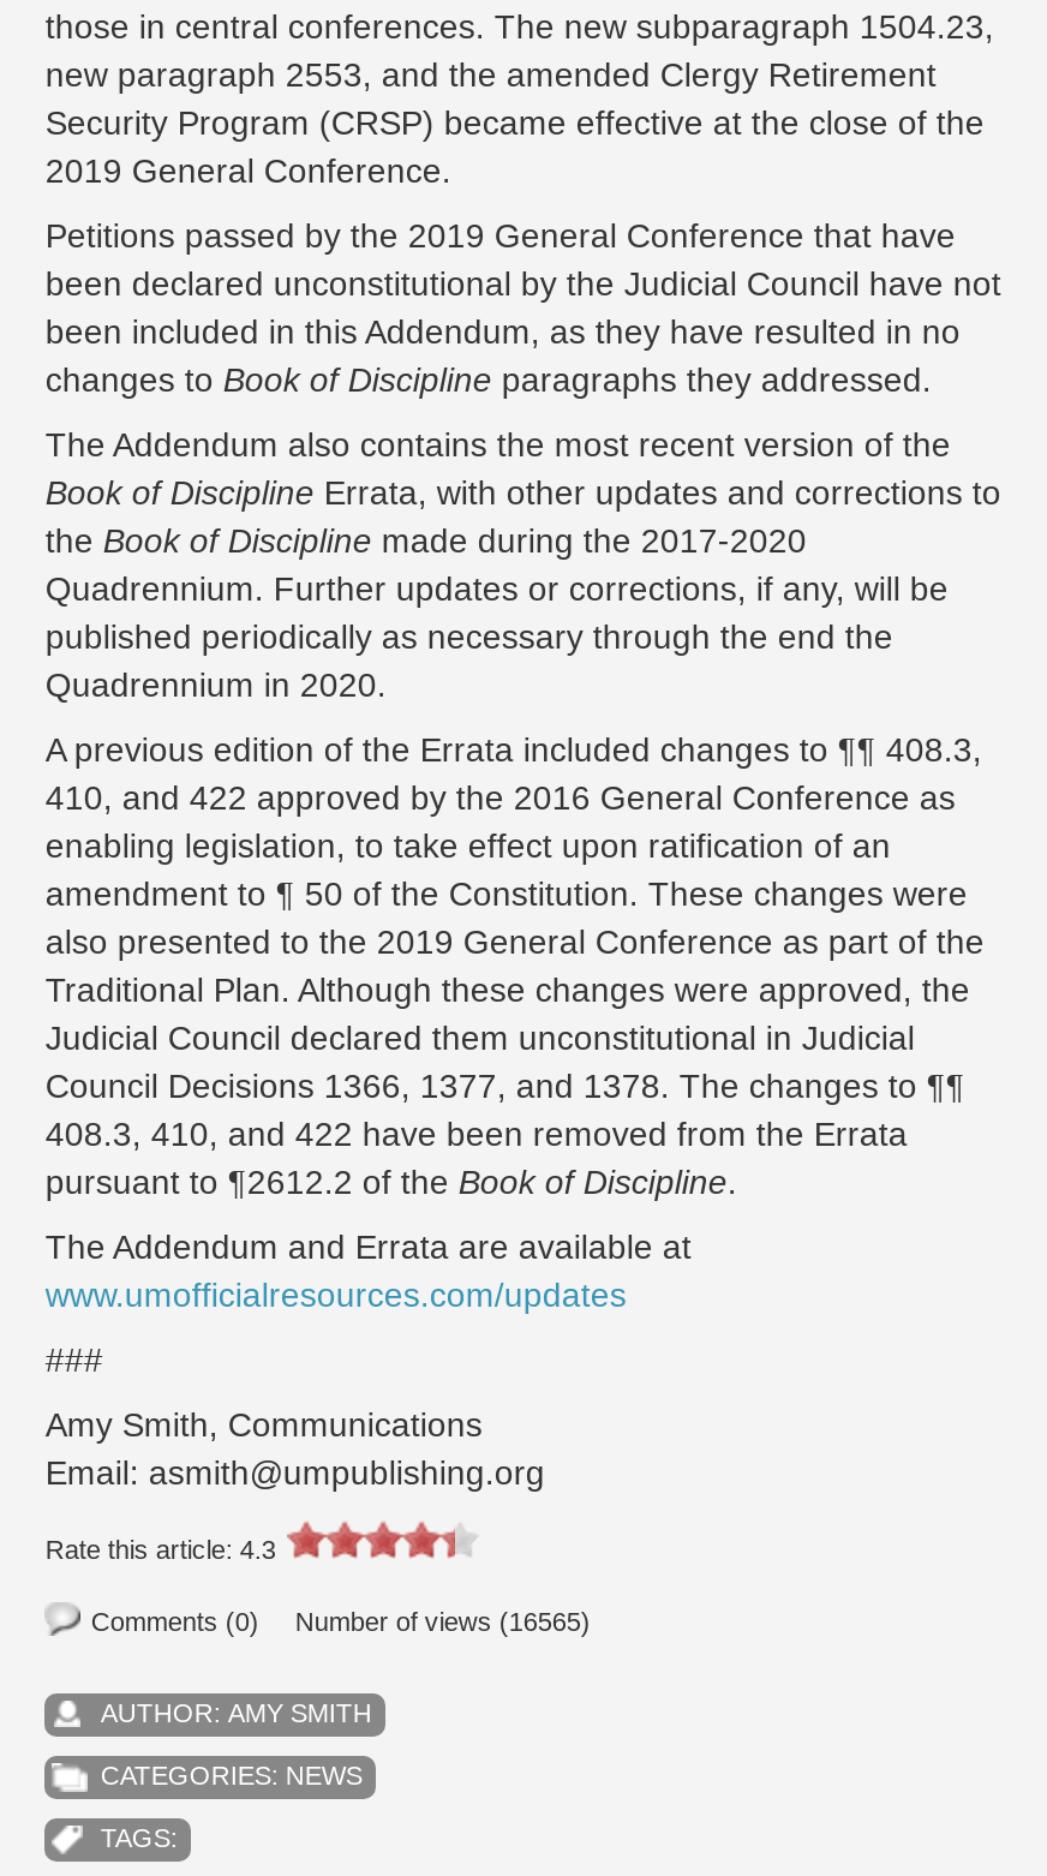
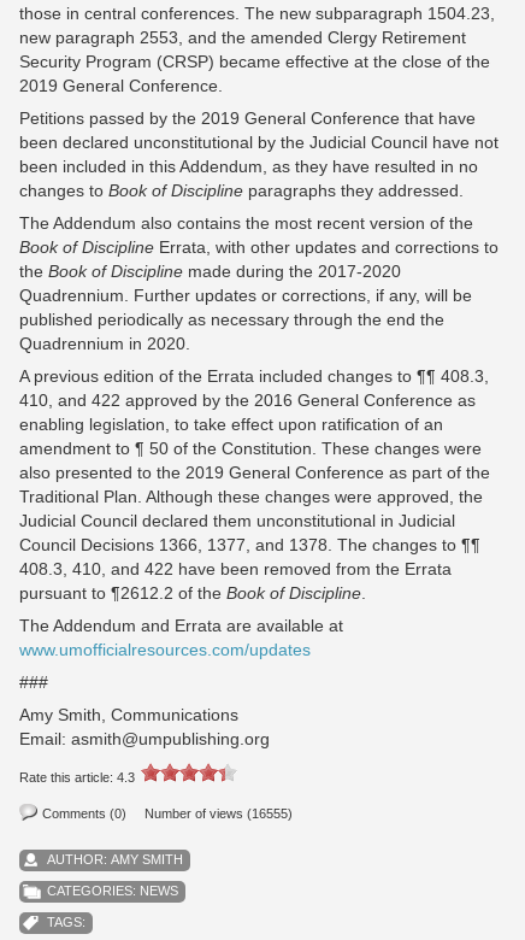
[295,1607,590,1636] Number of views (16565) -> [145,806,293,821] Number of views (16555)

